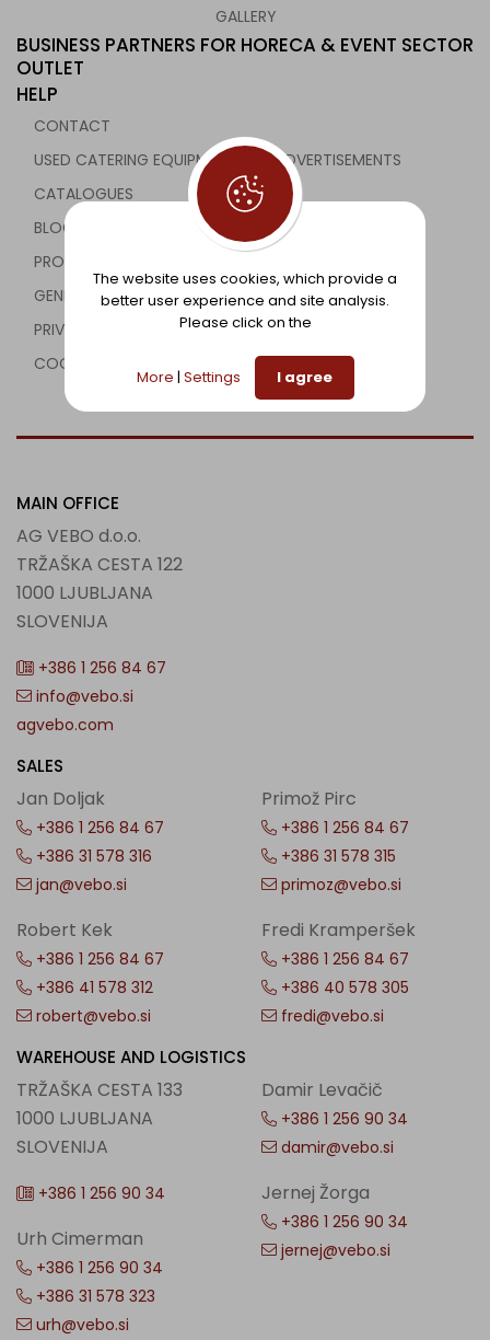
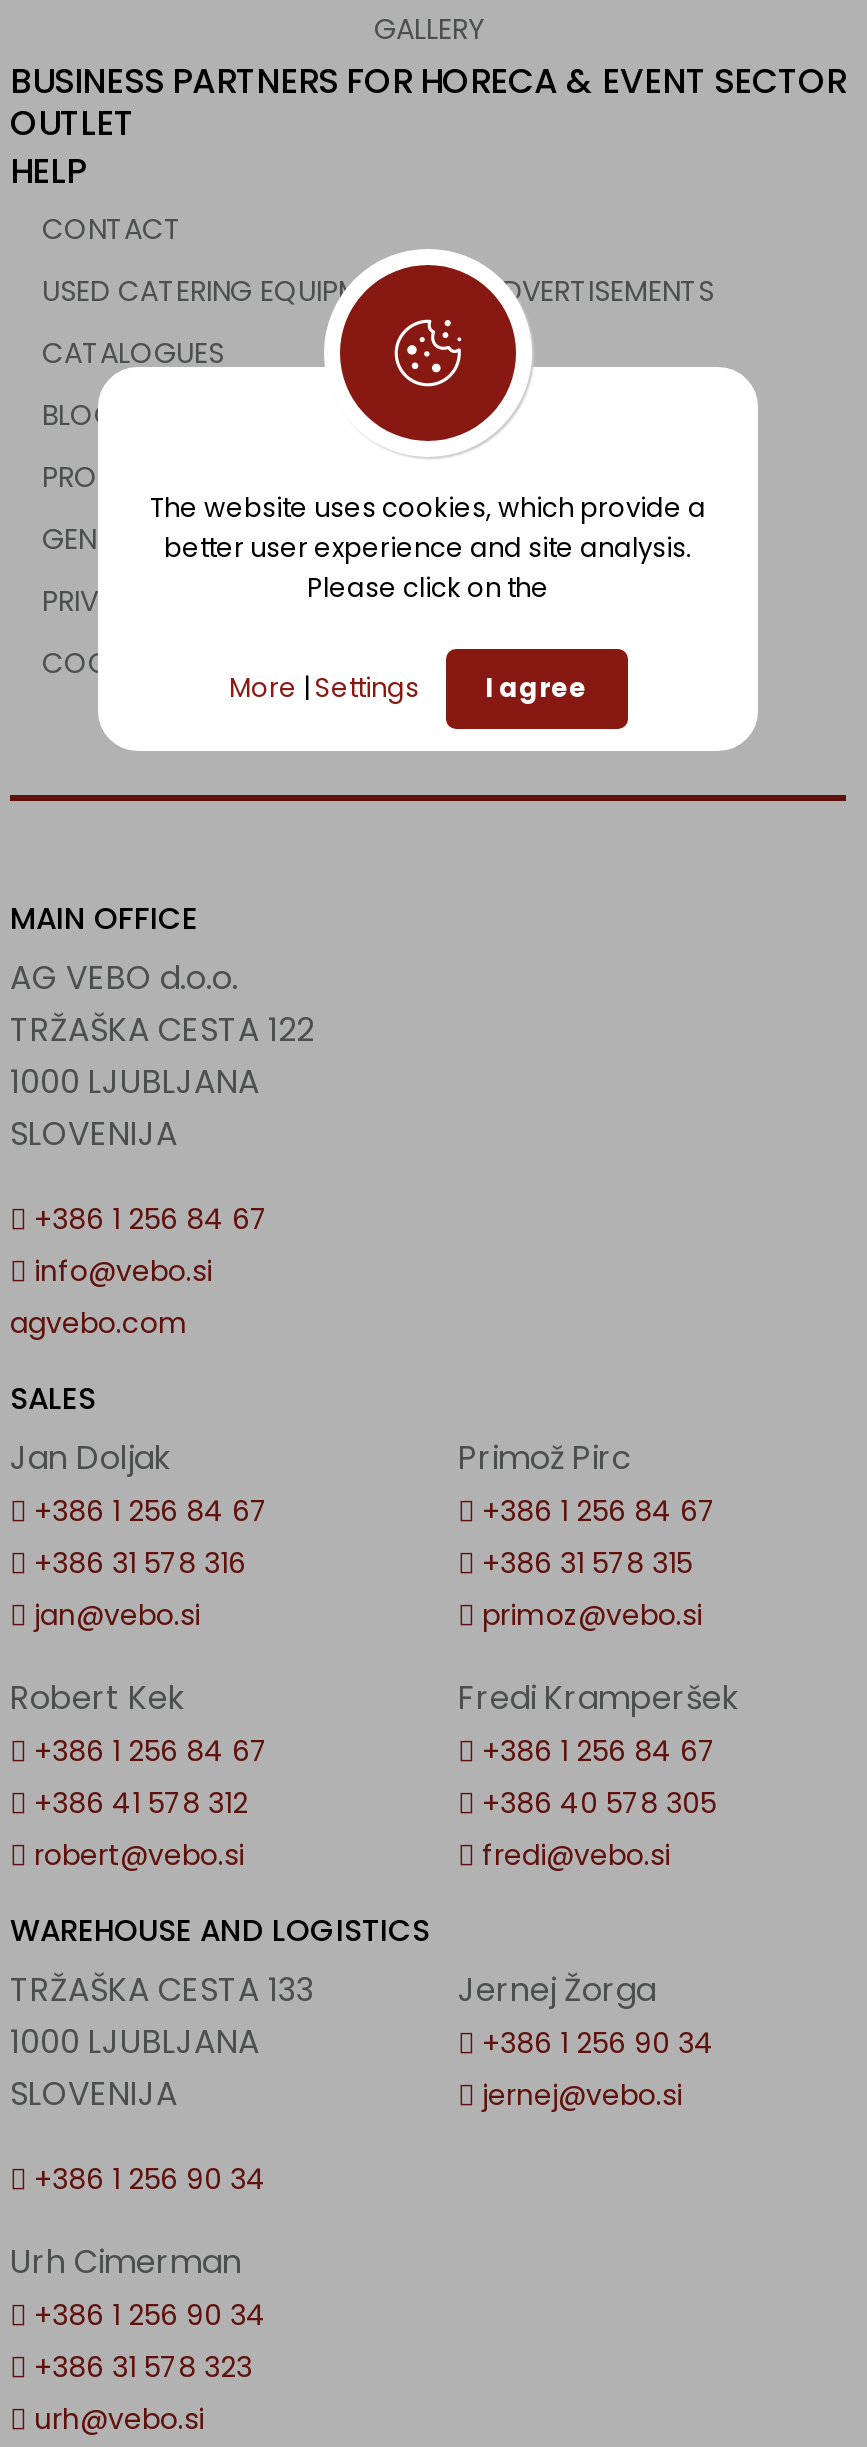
[261,1078,408,1159] Damir Levačič | +386 1 256 90 34 | damir@vebo.si -> none
moved [261,1181,408,1262] -> [458,1968,714,2116]: Jernej Žorga | +386 1 256 90 34 | jernej@vebo.si

